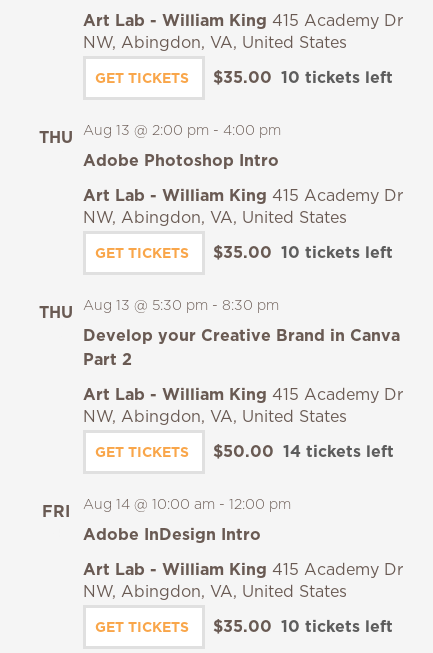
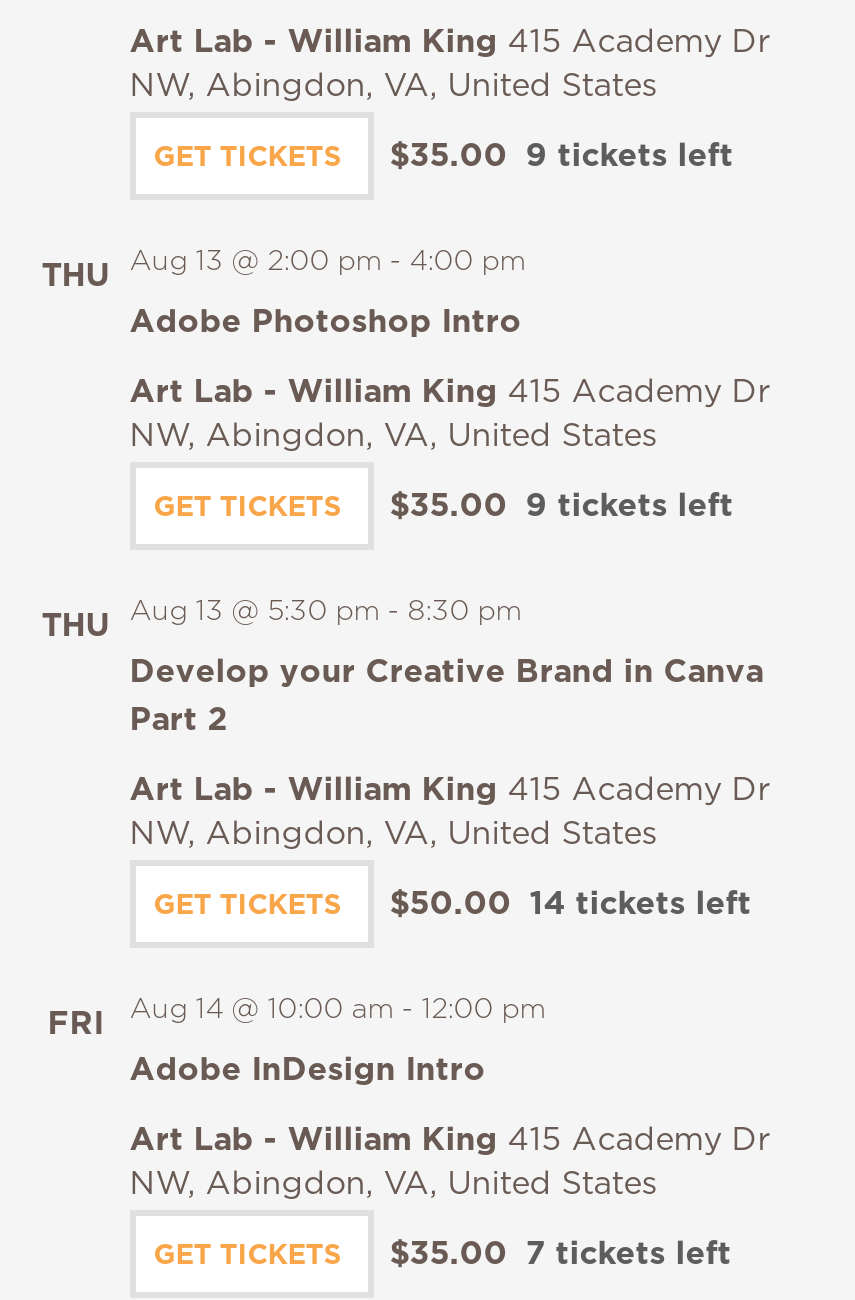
[95,66,393,88] GET TICKETS $35.00 10 tickets left -> [153,133,733,177] GET TICKETS $35.00 9 tickets left
[95,241,393,263] GET TICKETS $35.00 10 tickets left -> [153,483,733,527] GET TICKETS $35.00 9 tickets left
[95,615,393,637] GET TICKETS $35.00 10 tickets left -> [153,1231,731,1275] GET TICKETS $35.00 7 tickets left

